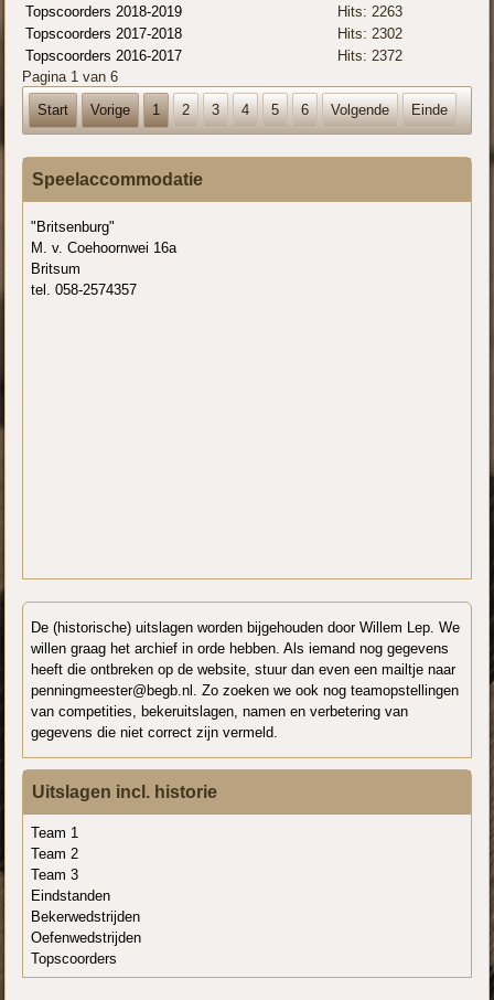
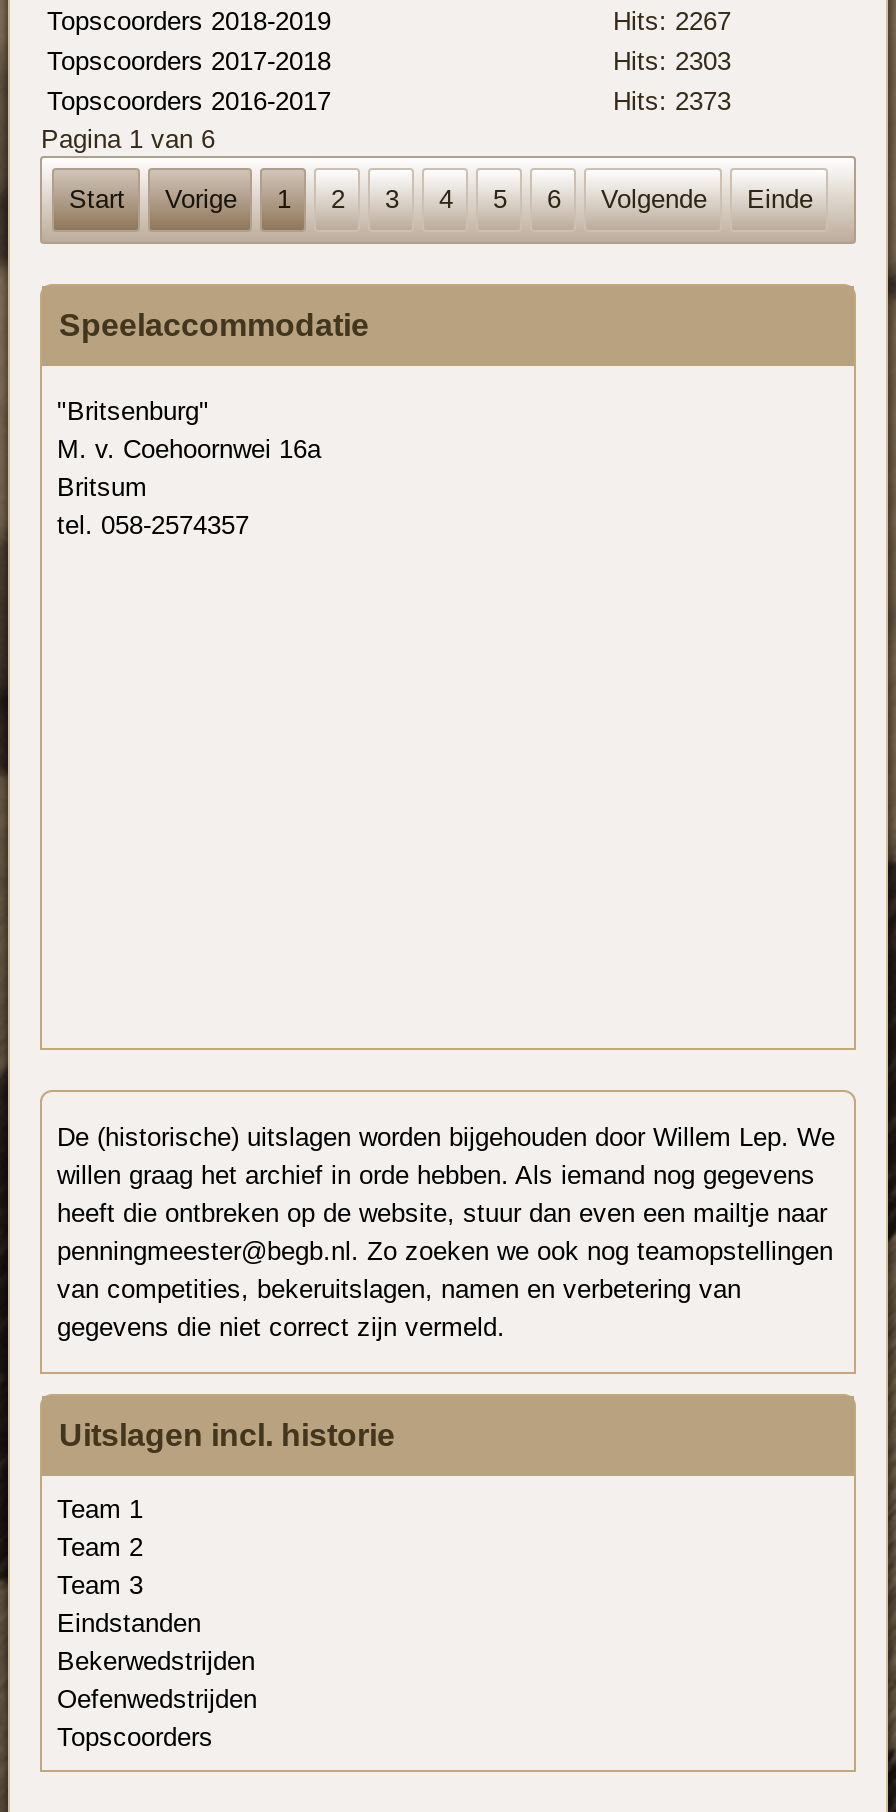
[338,3,403,20] Hits: 2263 -> [613,6,731,36] Hits: 2267
[338,25,403,42] Hits: 2302 -> [613,46,731,76] Hits: 2303
[338,47,403,64] Hits: 2372 -> [613,86,731,116] Hits: 2373

